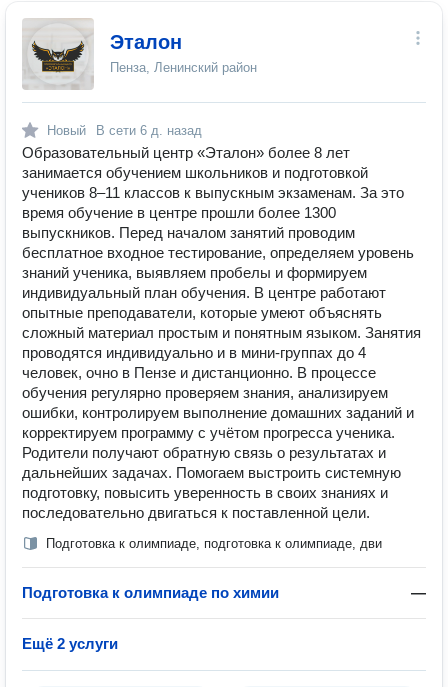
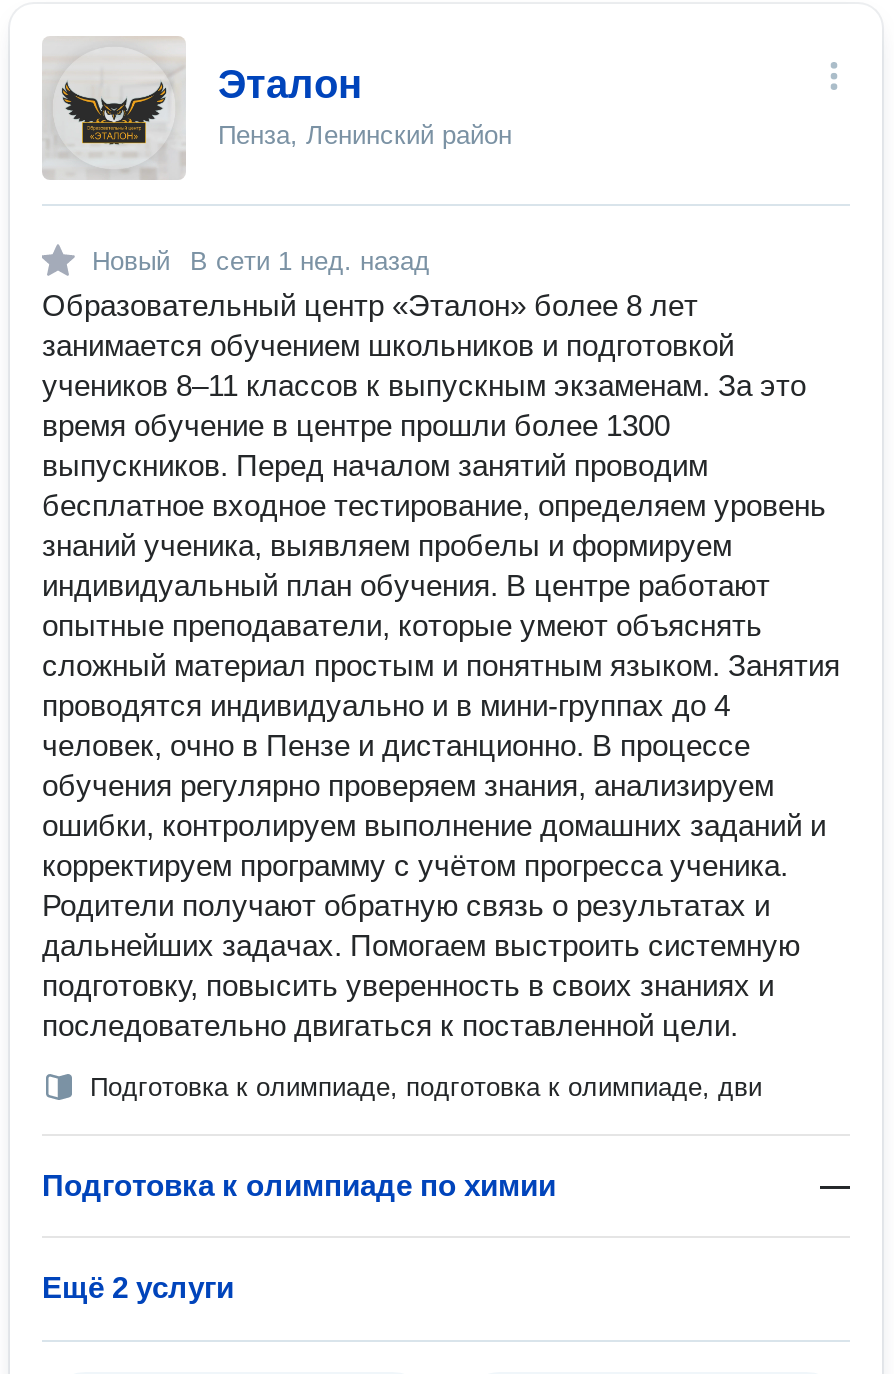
[96,123,202,138] В сети 6 д. назад -> [190,246,430,276] В сети 1 нед. назад

